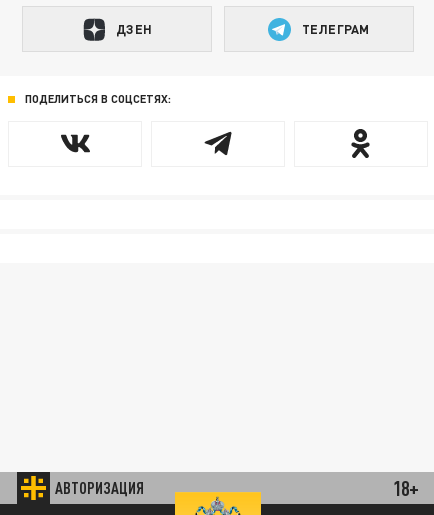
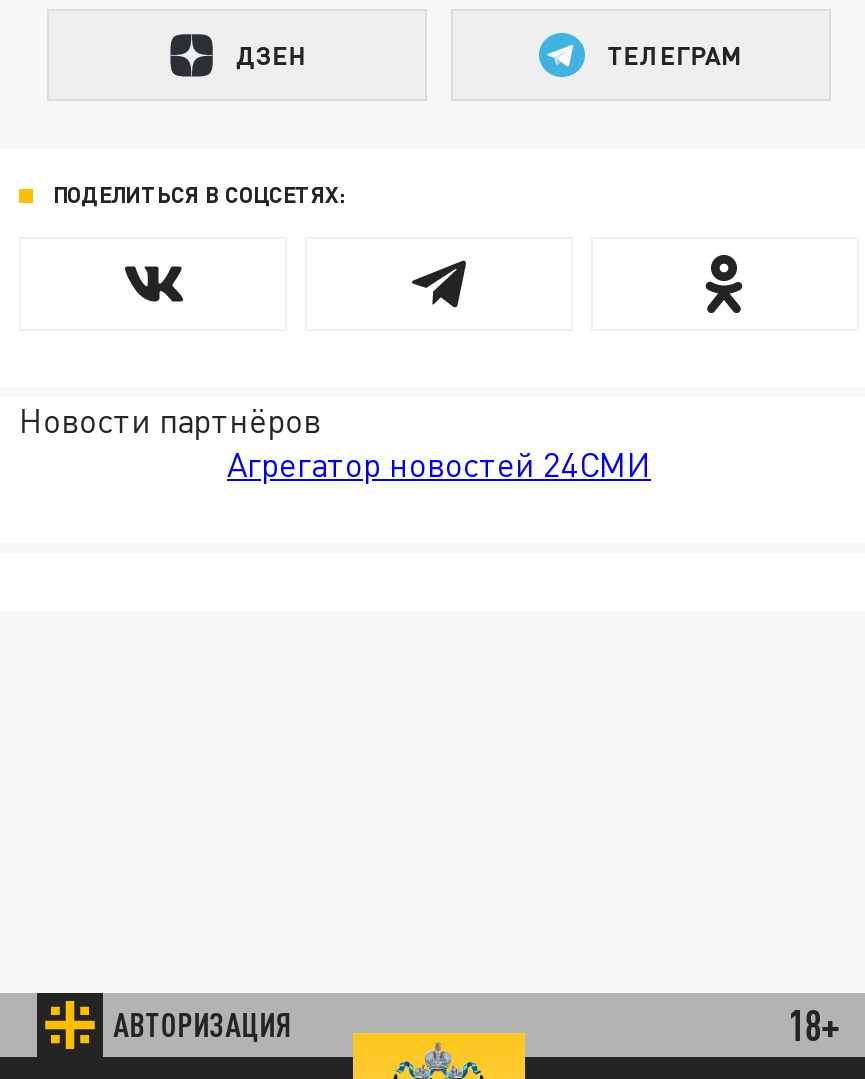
none -> [19,399,651,485] Новости партнёров | Агрегатор новостей 24СМИ

